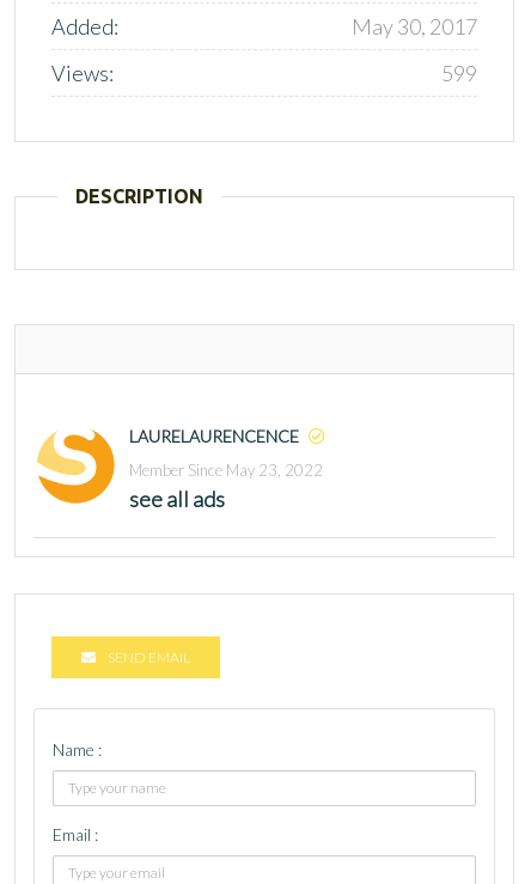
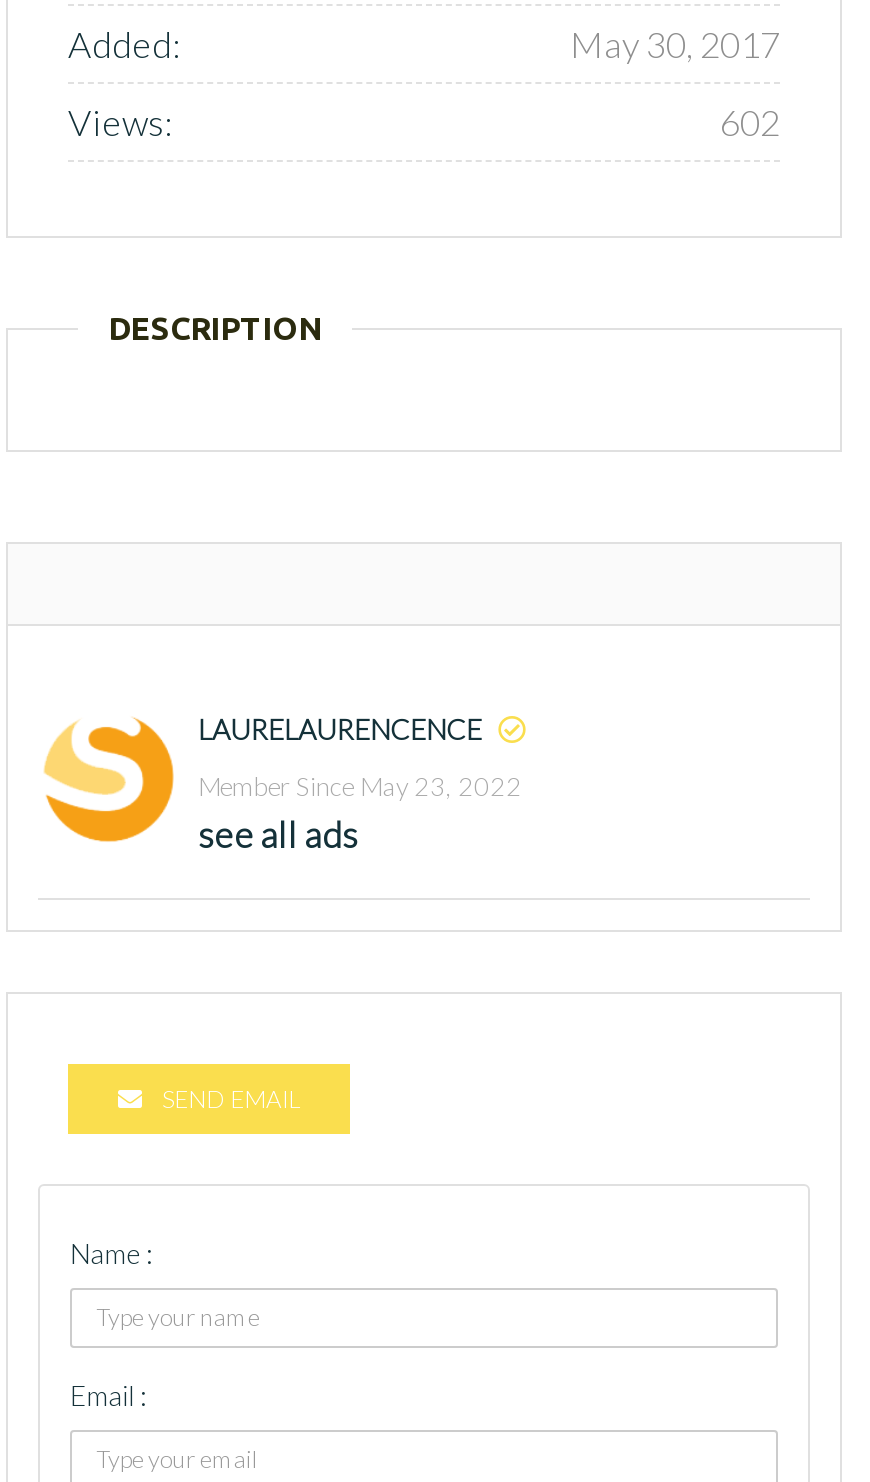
[441,59,477,86] 599 -> [720,99,780,143] 602

